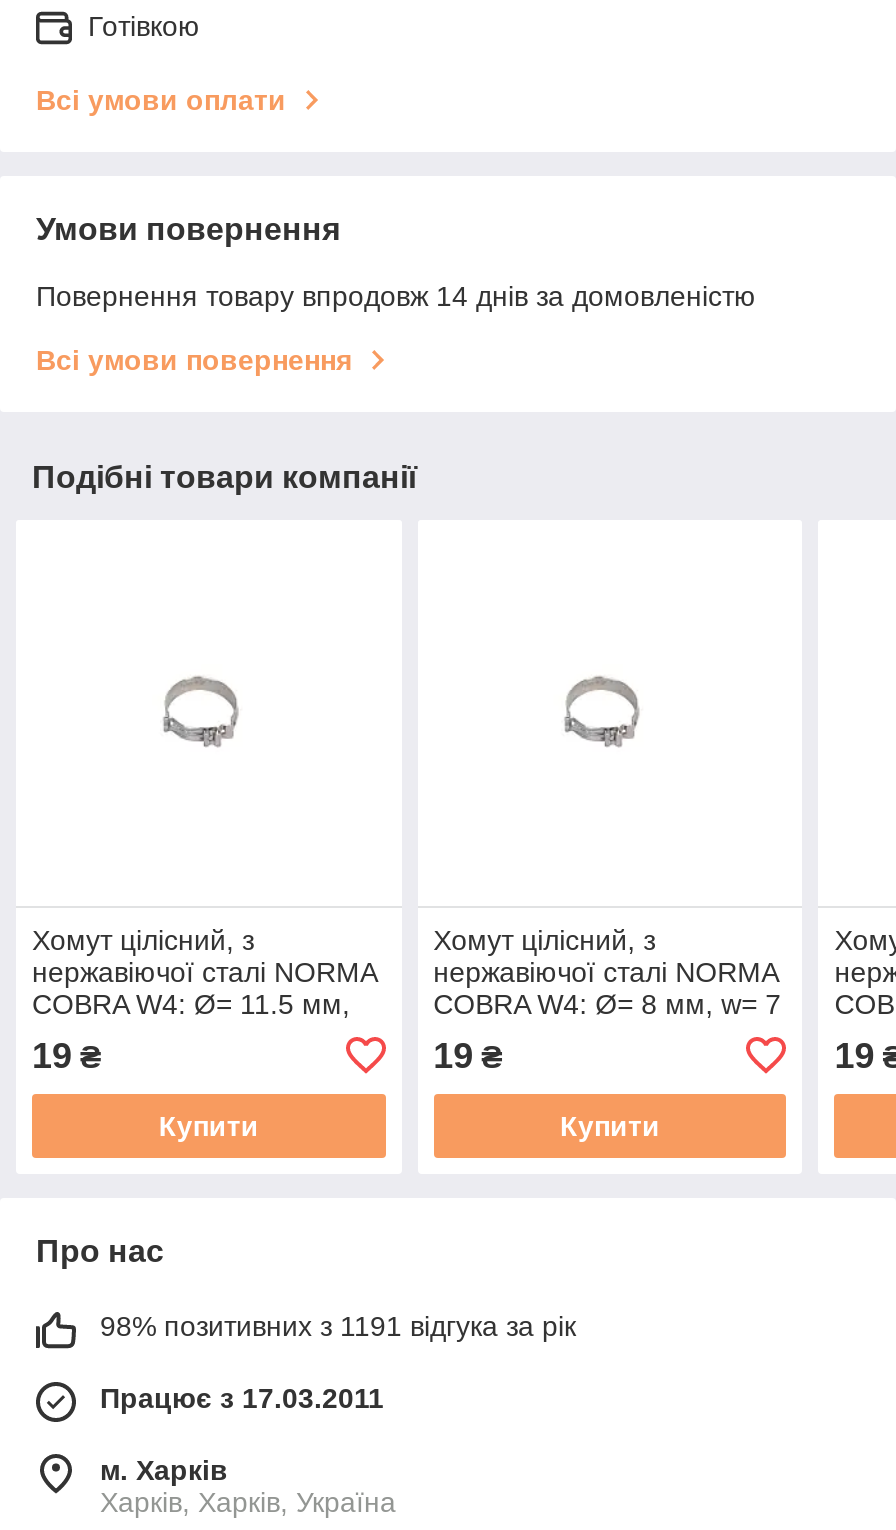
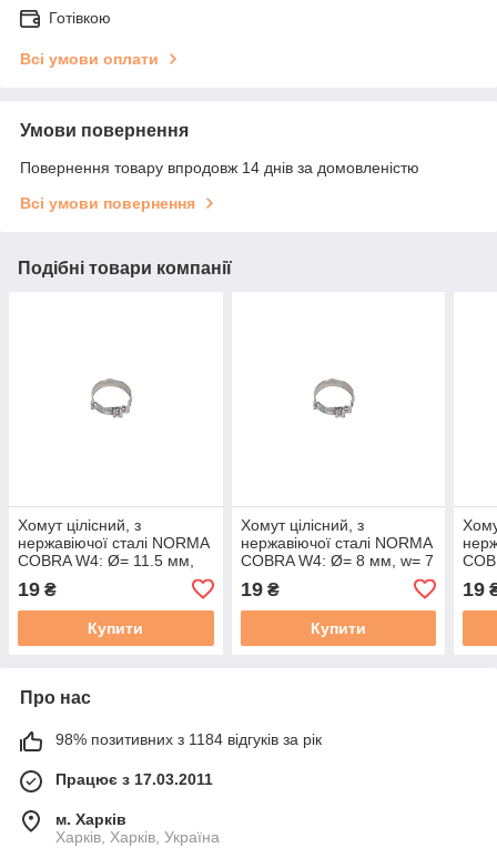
[100,1310,576,1342] 98% позитивних з 1191 відгука за рік -> [55,730,322,748] 98% позитивних з 1184 відгуків за рік

